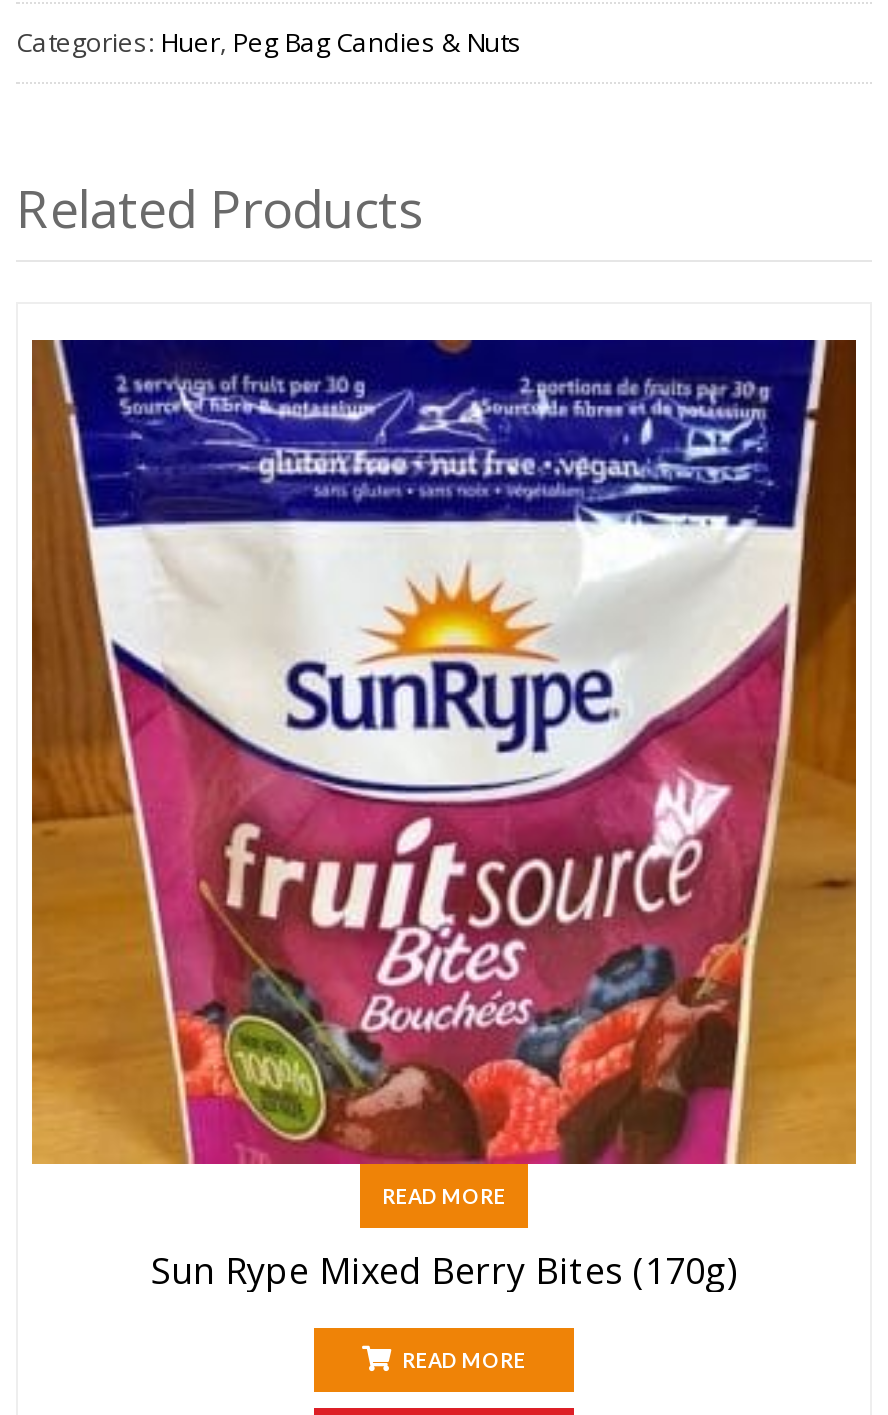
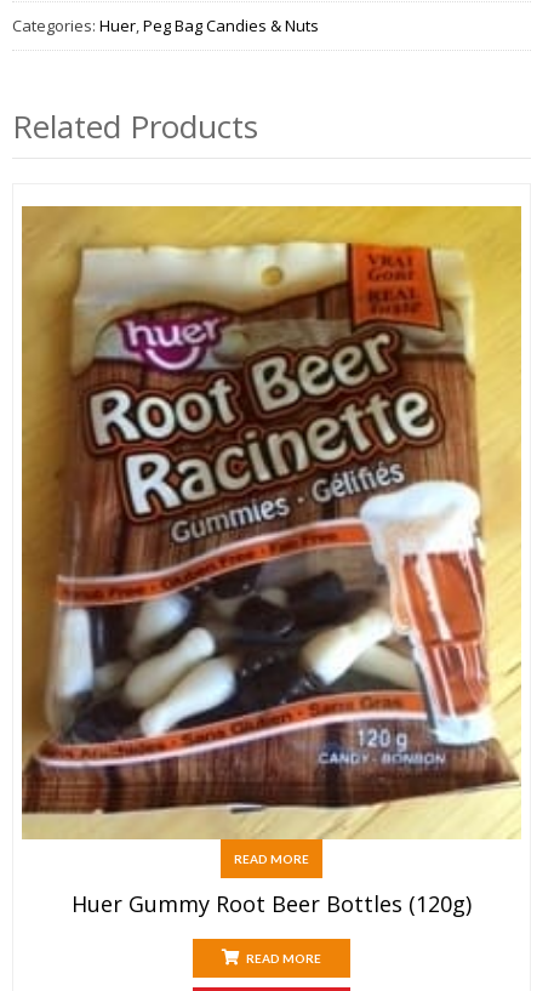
[32,338,858,1166] [image] -> [21,205,522,841] [image]
[151,1247,737,1295] Sun Rype Mixed Berry Bites (170g) -> [72,890,472,919] Huer Gummy Root Beer Bottles (120g)

